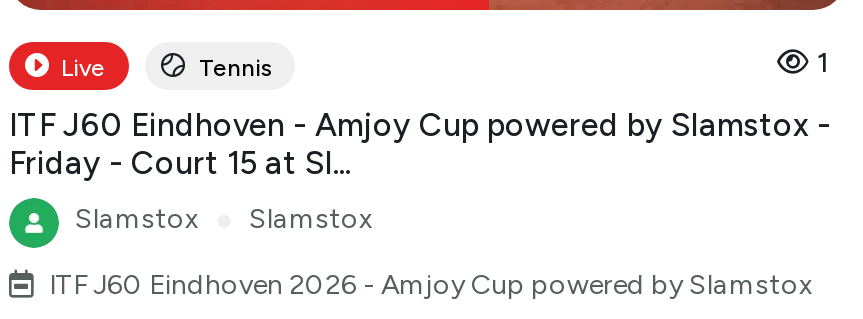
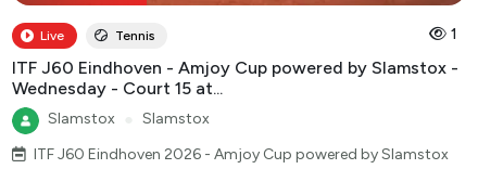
[9,144,351,182] Friday - Court 15 at Sl... -> [12,78,223,98] Wednesday - Court 15 at...

